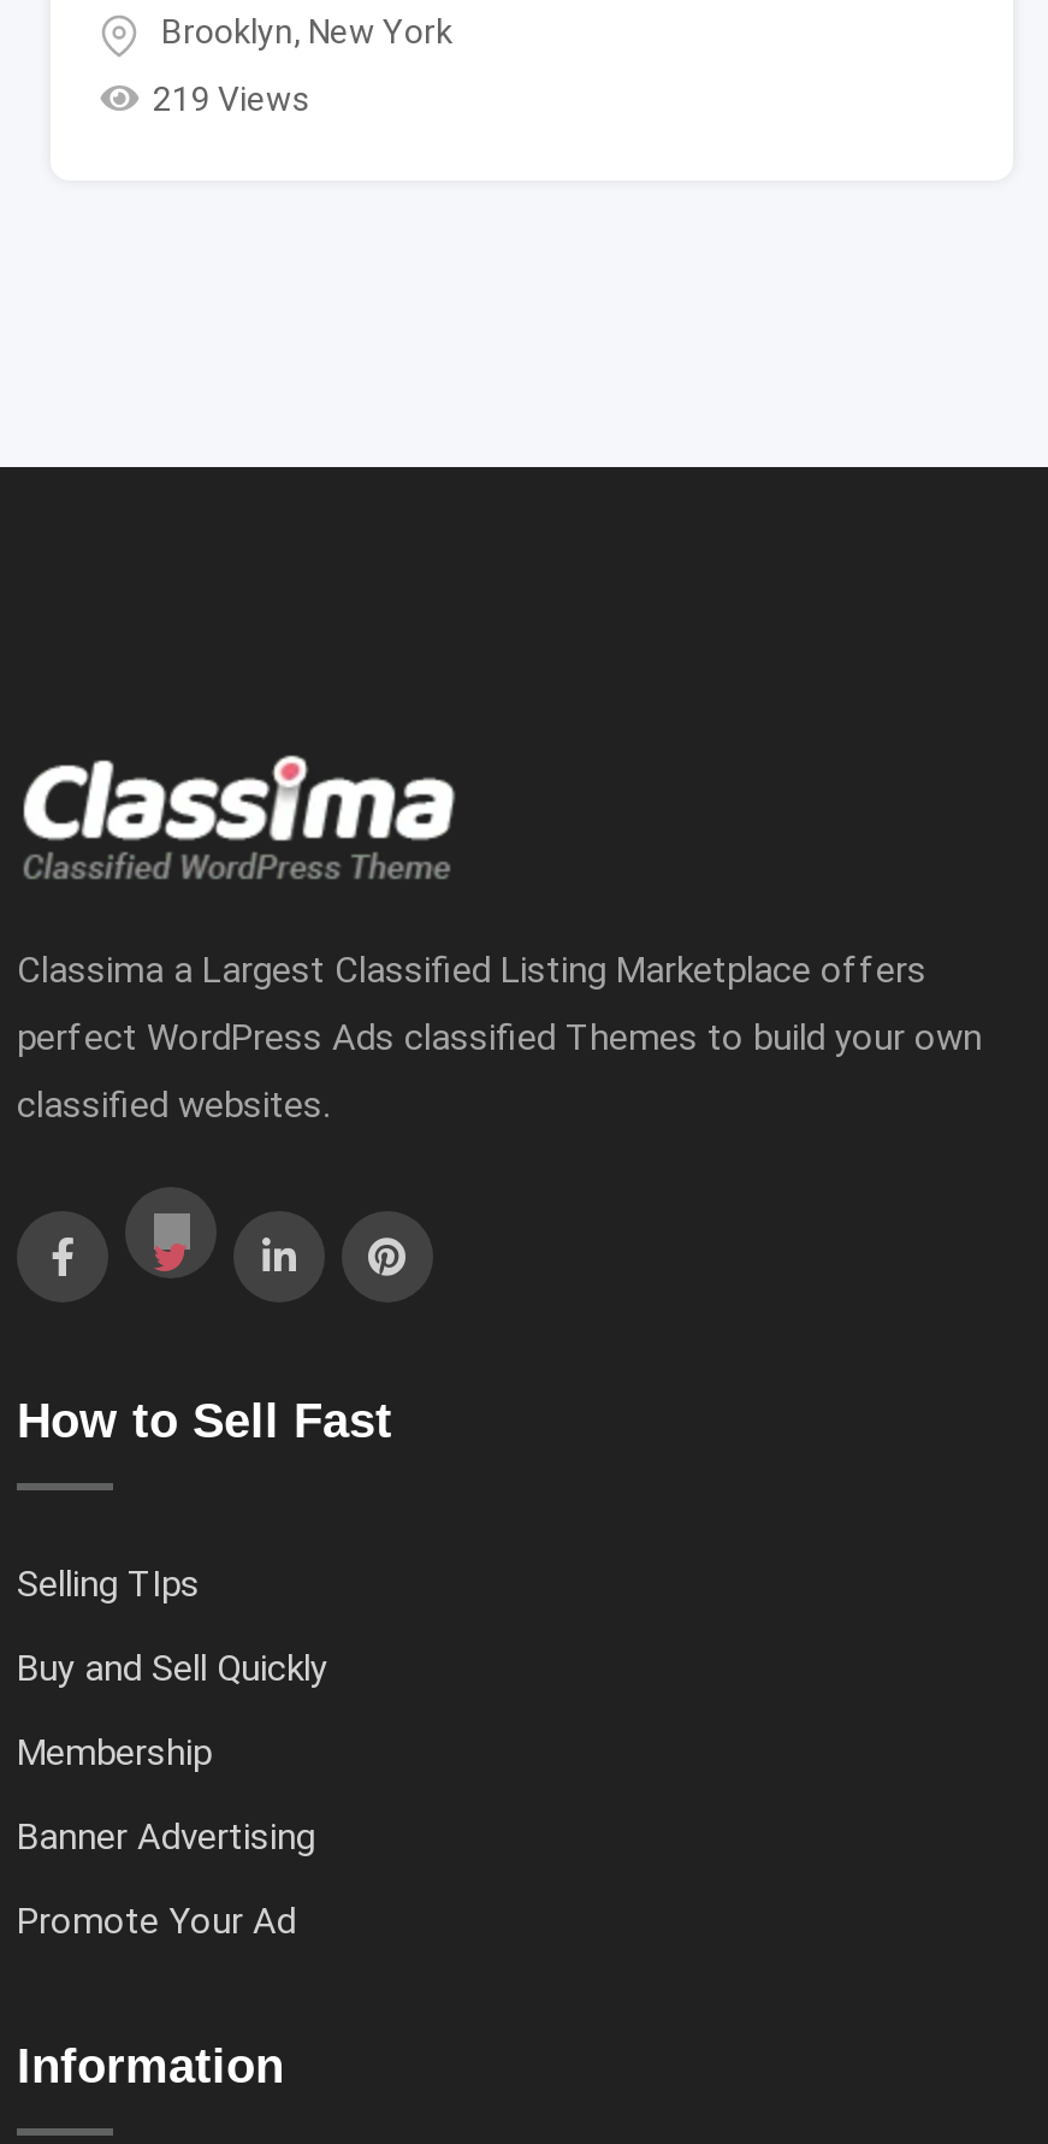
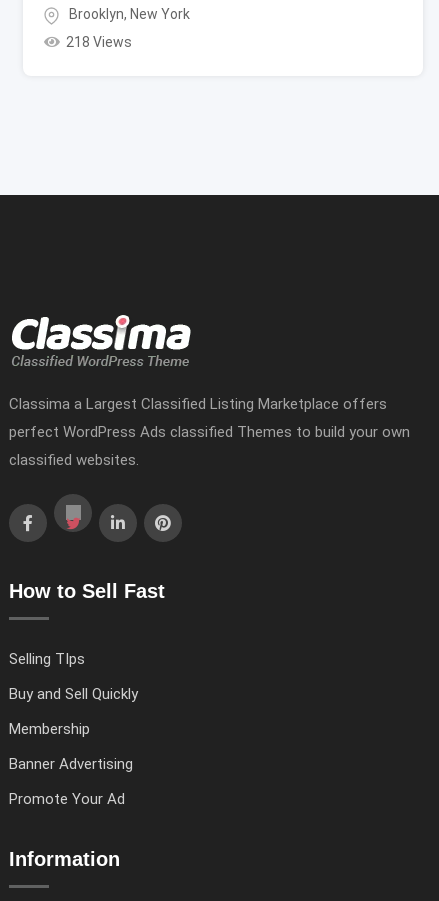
[153,78,312,117] 219 Views -> [65,34,131,50] 218 Views

